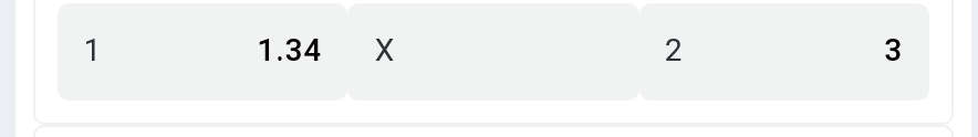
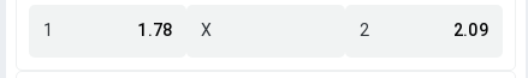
[257,32,395,67] 1.34 X -> [137,20,212,40] 1.78 X
[884,32,903,67] 3 -> [453,20,488,40] 2.09

